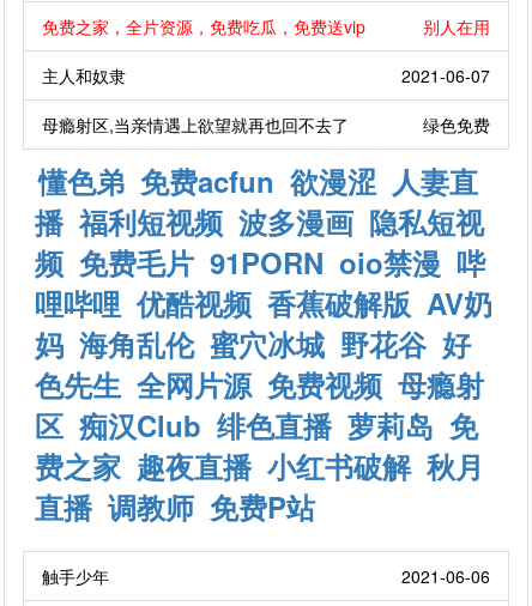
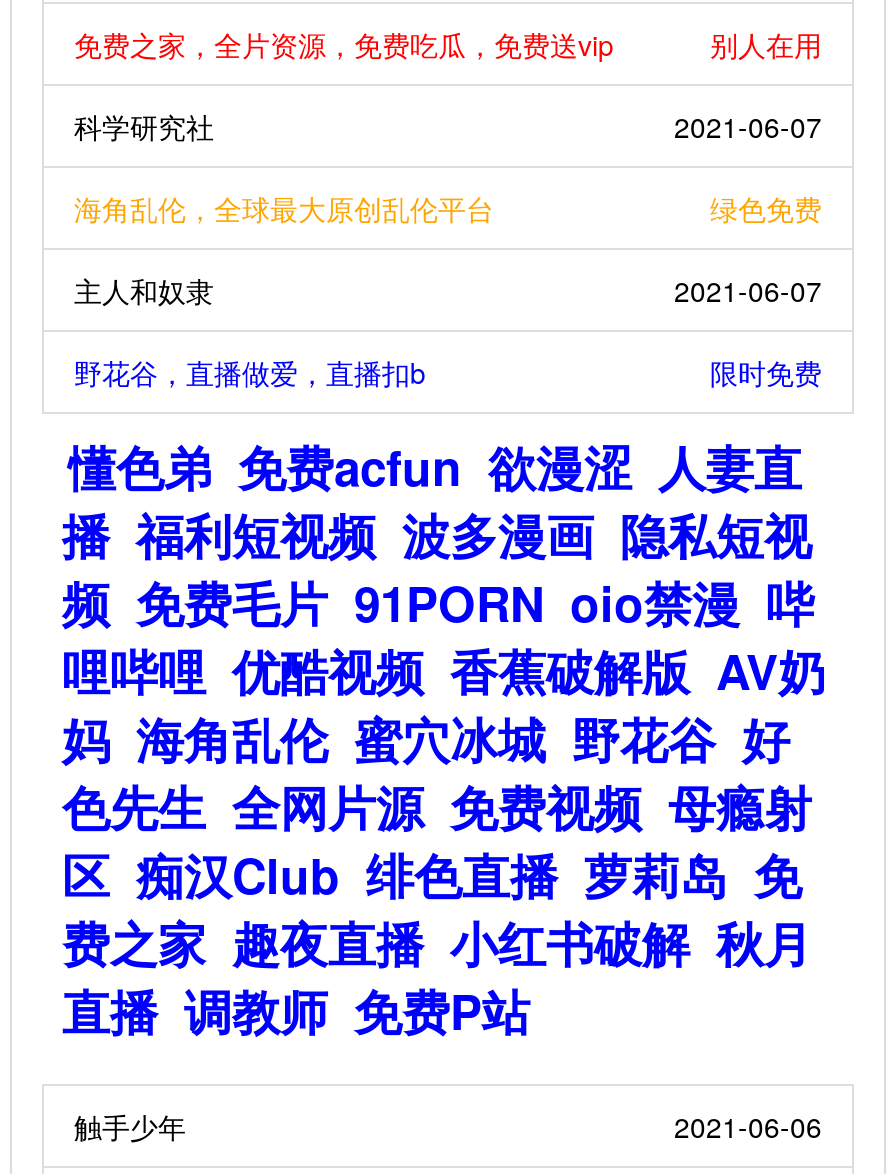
none -> [74,106,822,228] 科学研究社 | 2021-06-07 | 绿色免费 | 海角乱伦，全球最大原创乱伦平台
[42,113,490,137] 绿色免费 | 母瘾射区,当亲情遇上欲望就再也回不去了 -> [74,352,822,392] 限时免费 | 野花谷，直播做爱，直播扣b

